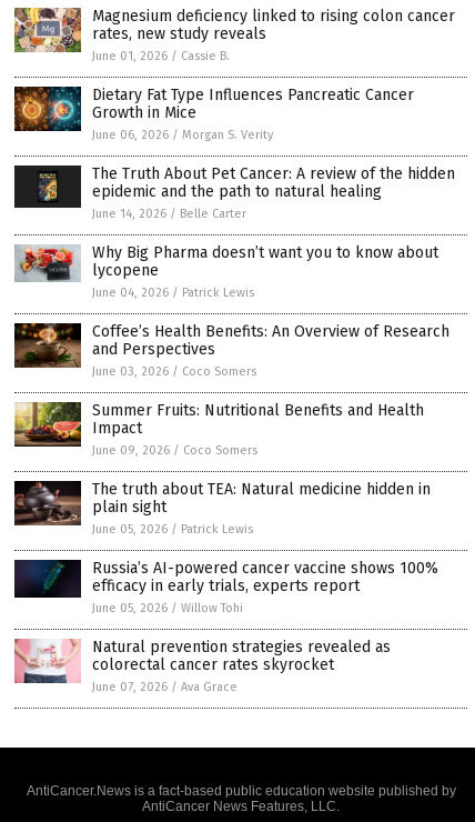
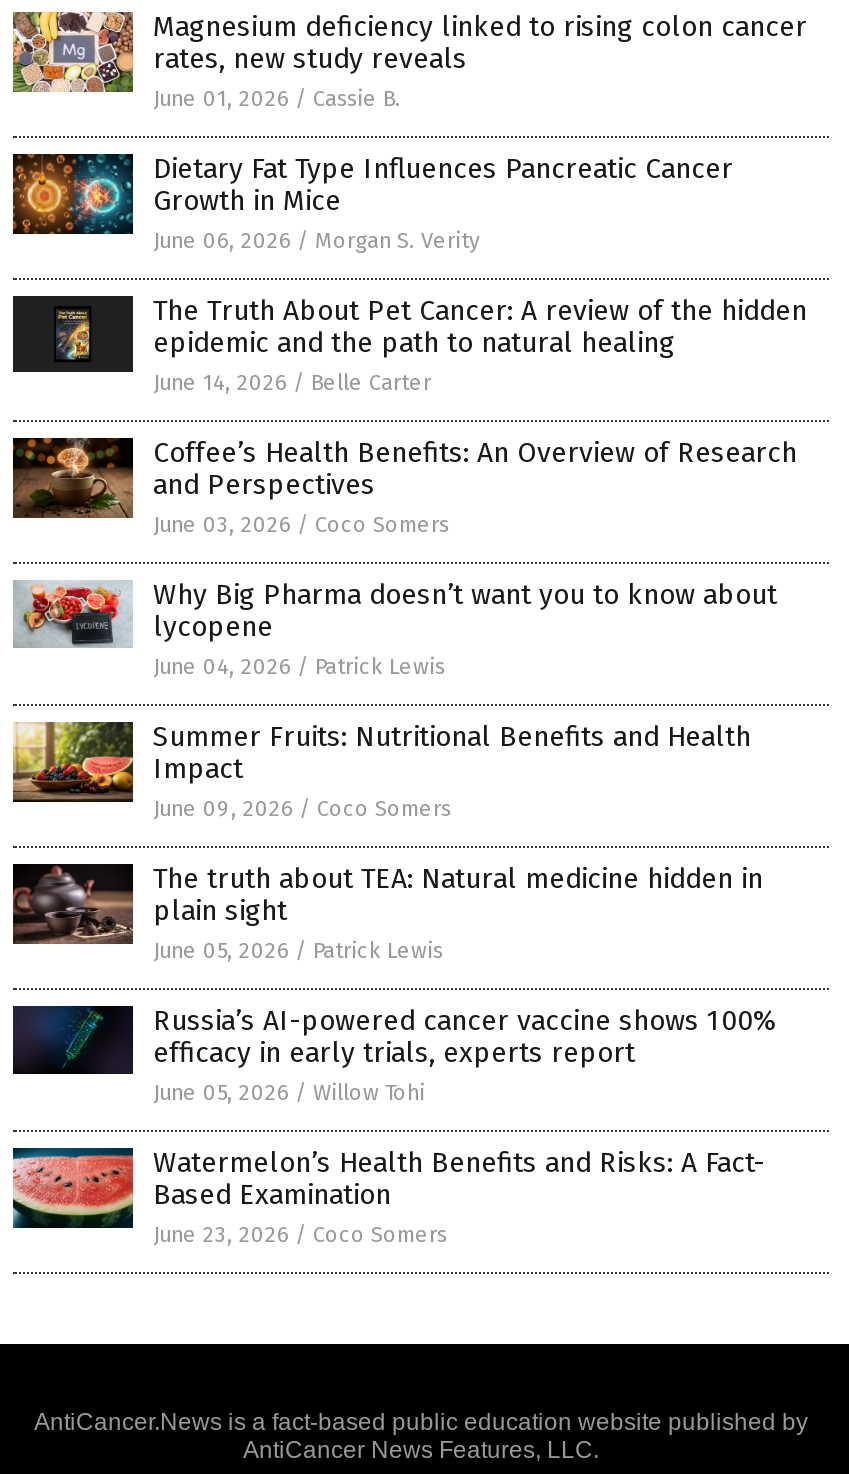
moved [14,239,438,300] -> [13,570,777,680]: [image] | Why Big Pharma doesn’t want you to know about | lycopene | June 04, 2026 / Patrick Lewis
moved [14,322,449,379] -> [13,436,797,538]: [image] | Coffee’s Health Benefits: An Overview of Research | and Perspectives | June 03, 2026 / Coco Somers
[13,638,391,694] [image] | Natural prevention strategies revealed as | colorectal cancer rates skyrocket | June 07, 2026 / Ava Grace -> [11,1146,765,1248] [image] | Watermelon’s Health Benefits and Risks: A Fact- | Based Examination | June 23, 2026 / Coco Somers

